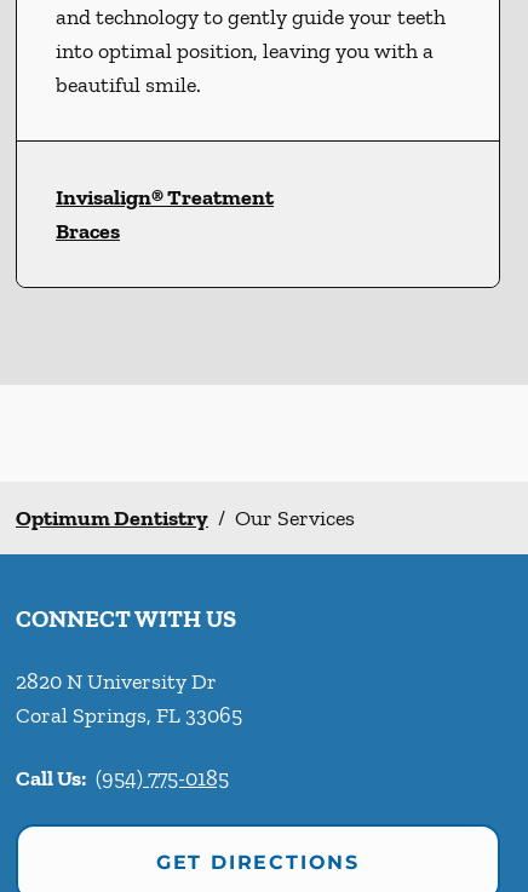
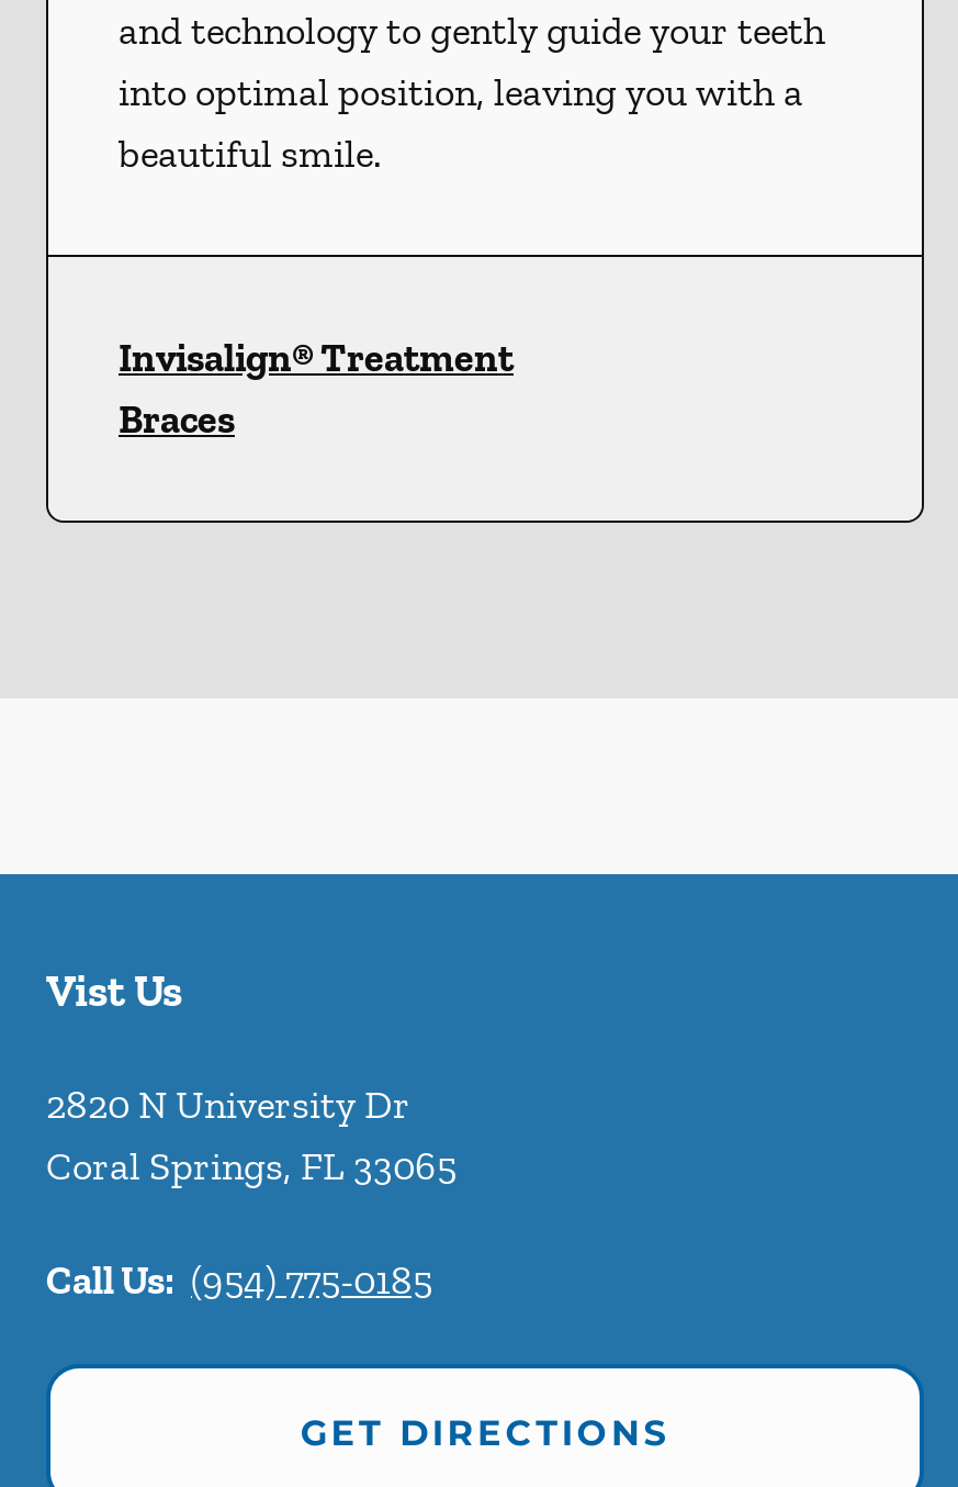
[16,505,355,633] Optimum Dentistry / Our Services | CONNECT WITH US -> [46,964,182,1017] Vist Us

